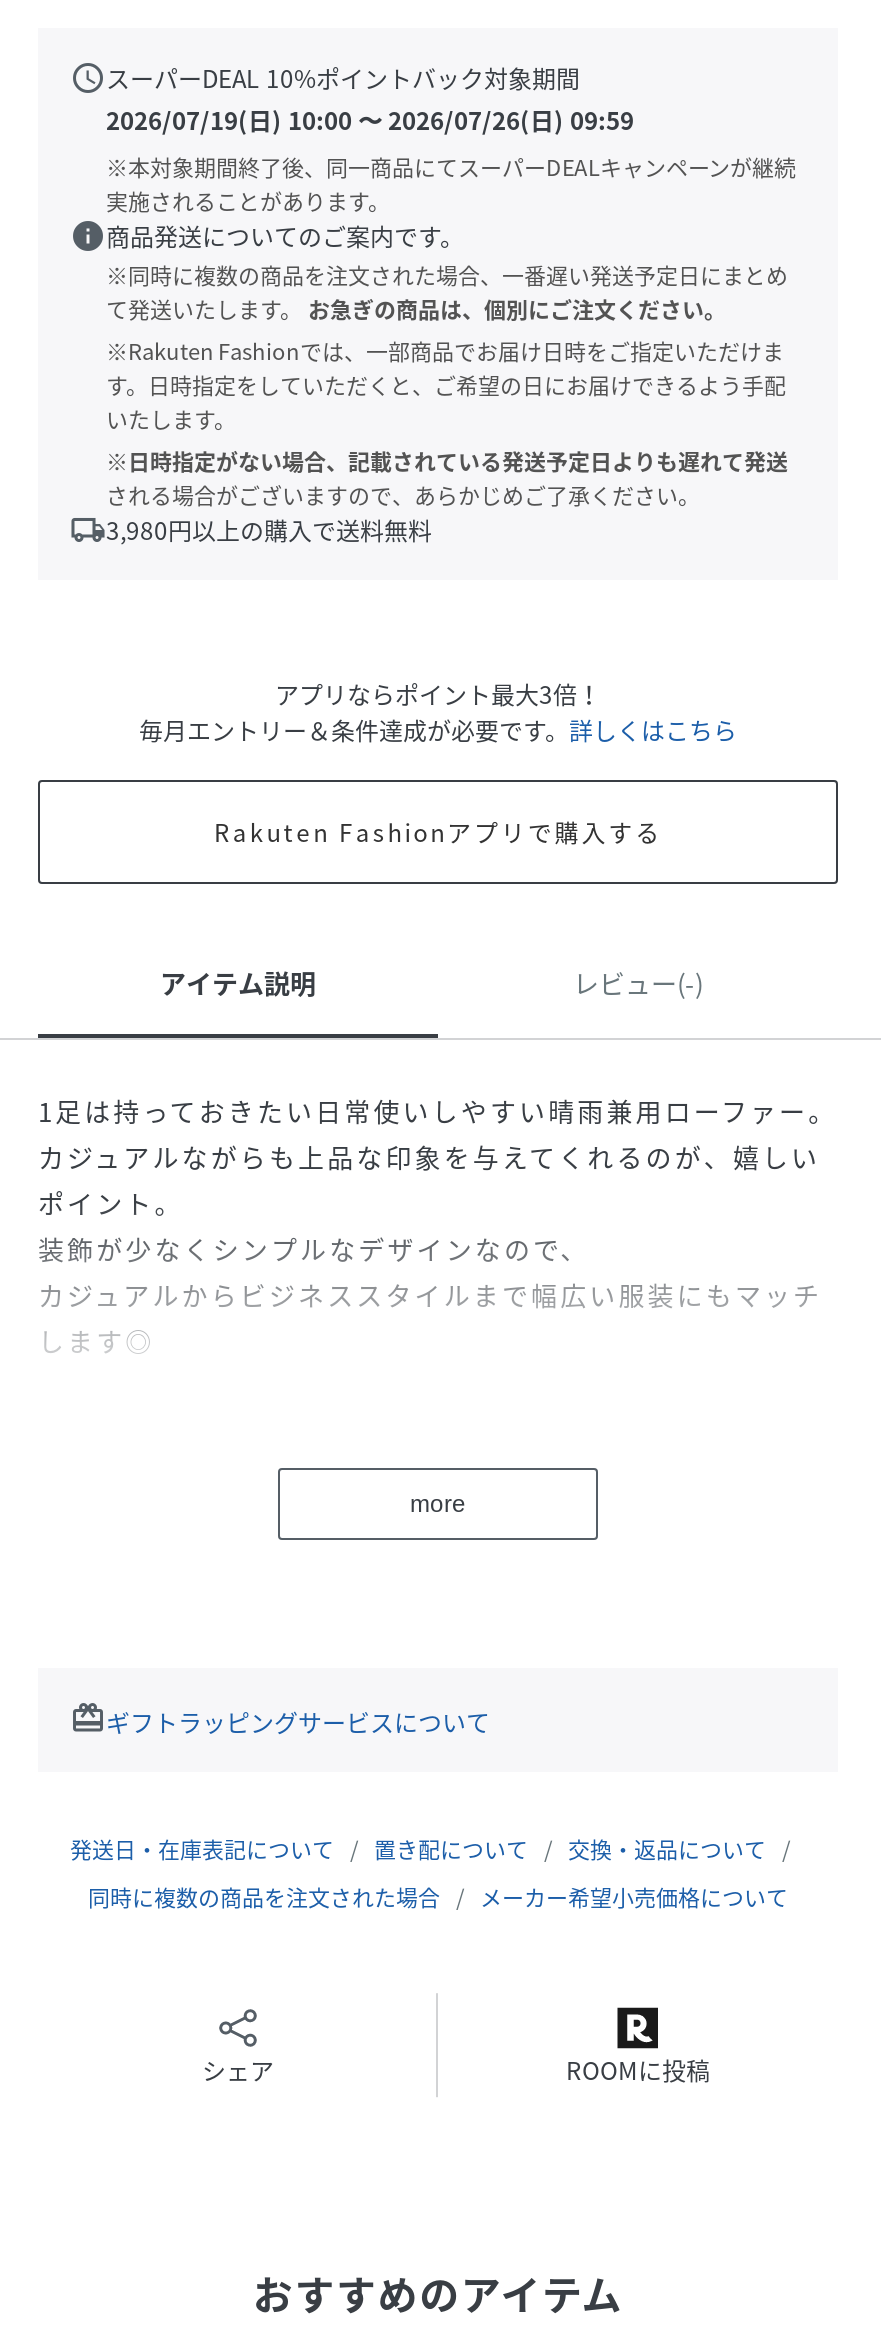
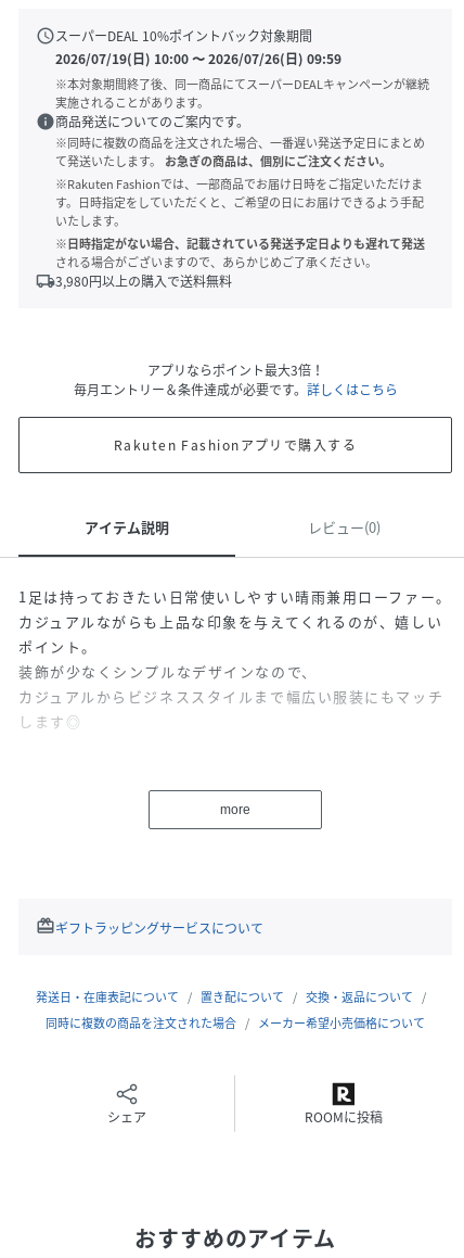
[573,964,703,1002] レビュー(-) -> [307,516,380,537] レビュー(0)

